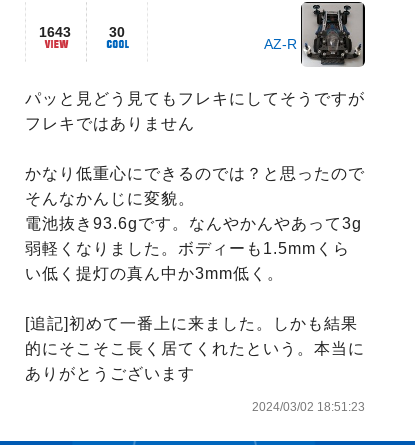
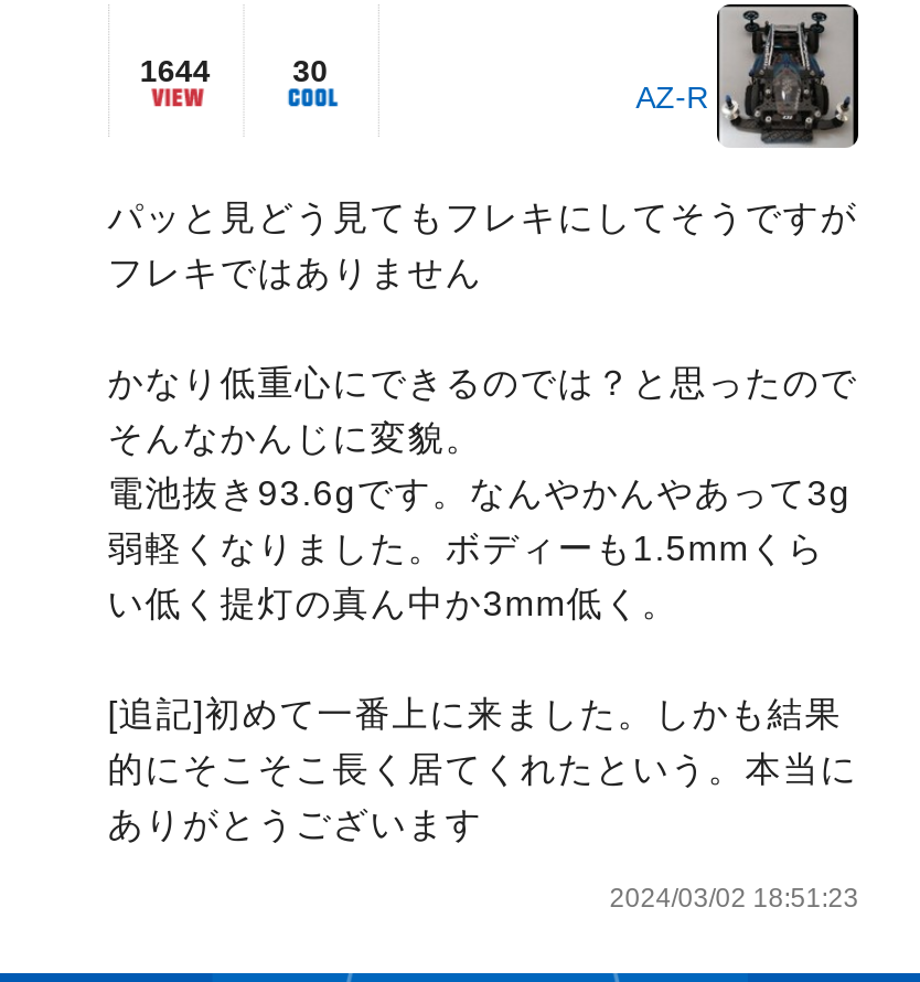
[39,24,71,40] 1643 -> [140,53,210,88] 1644

